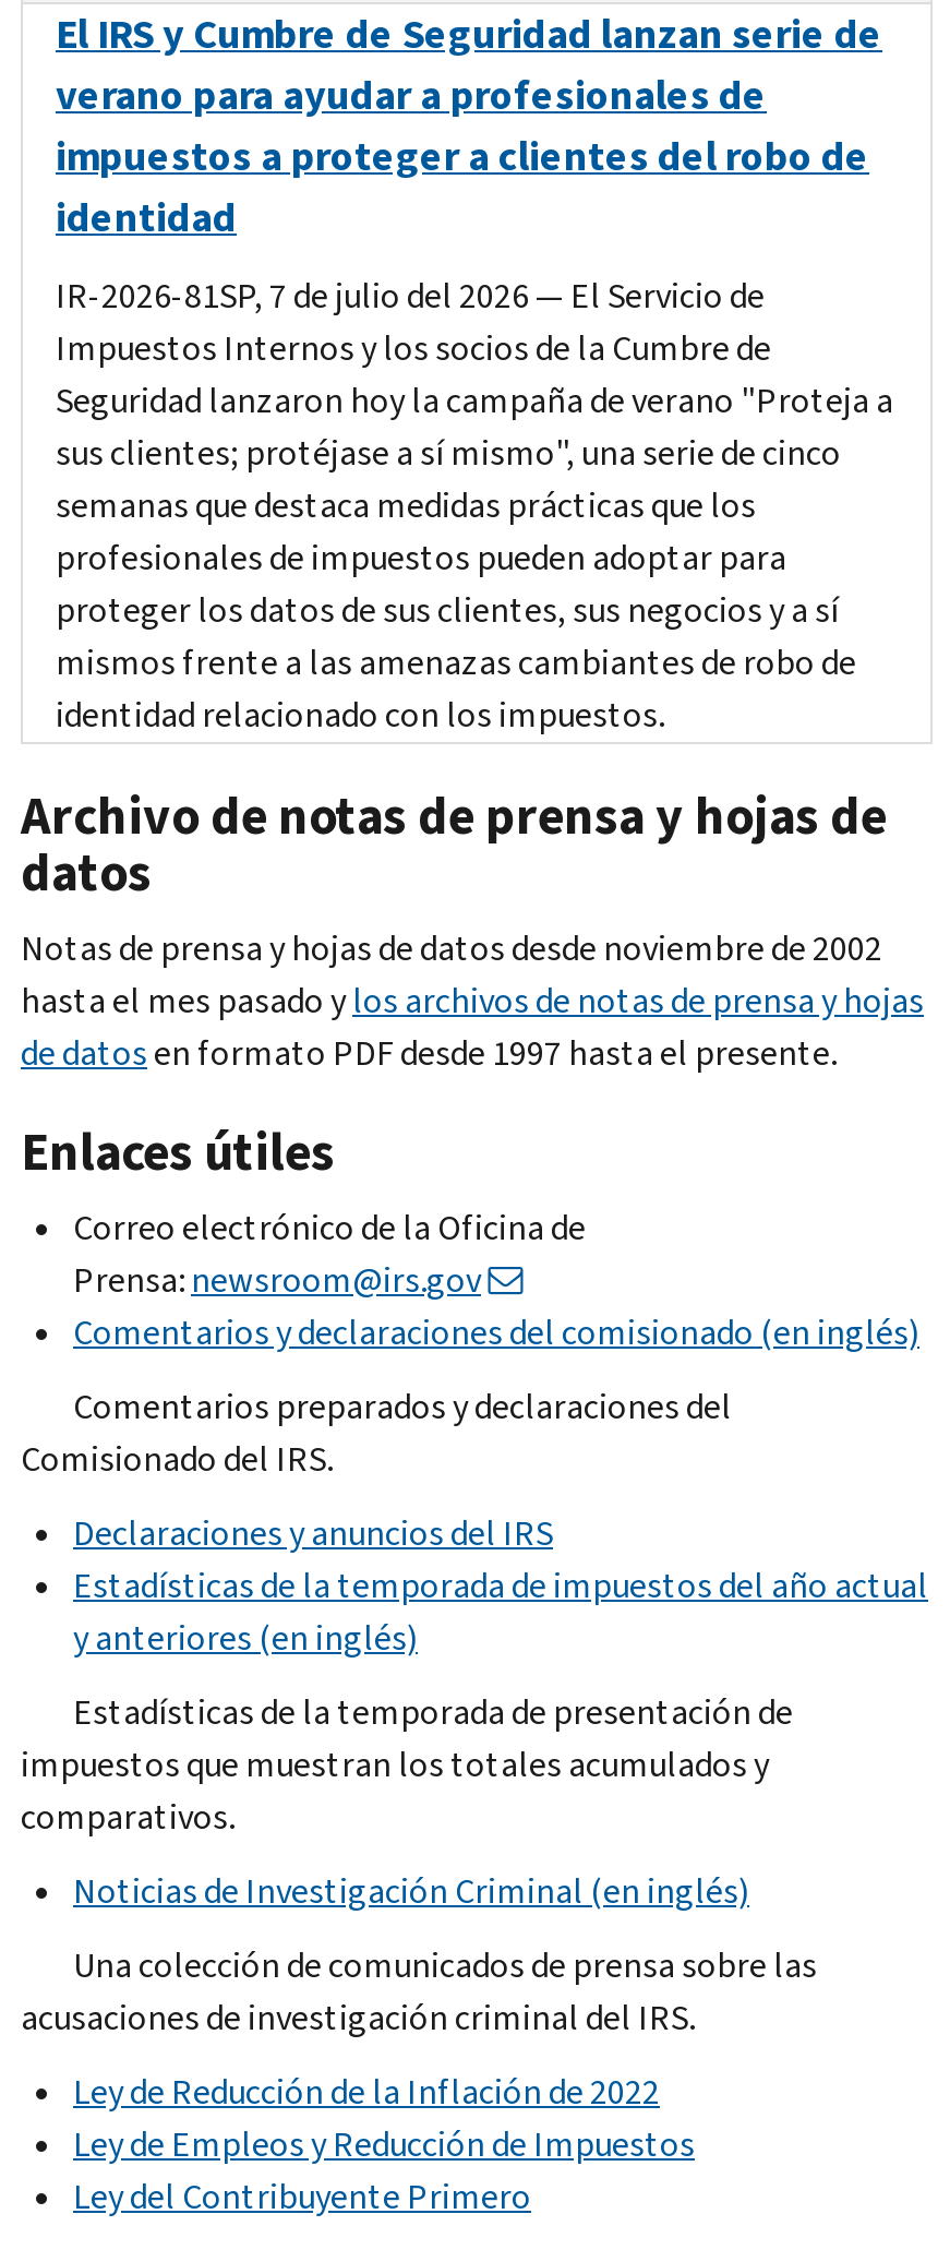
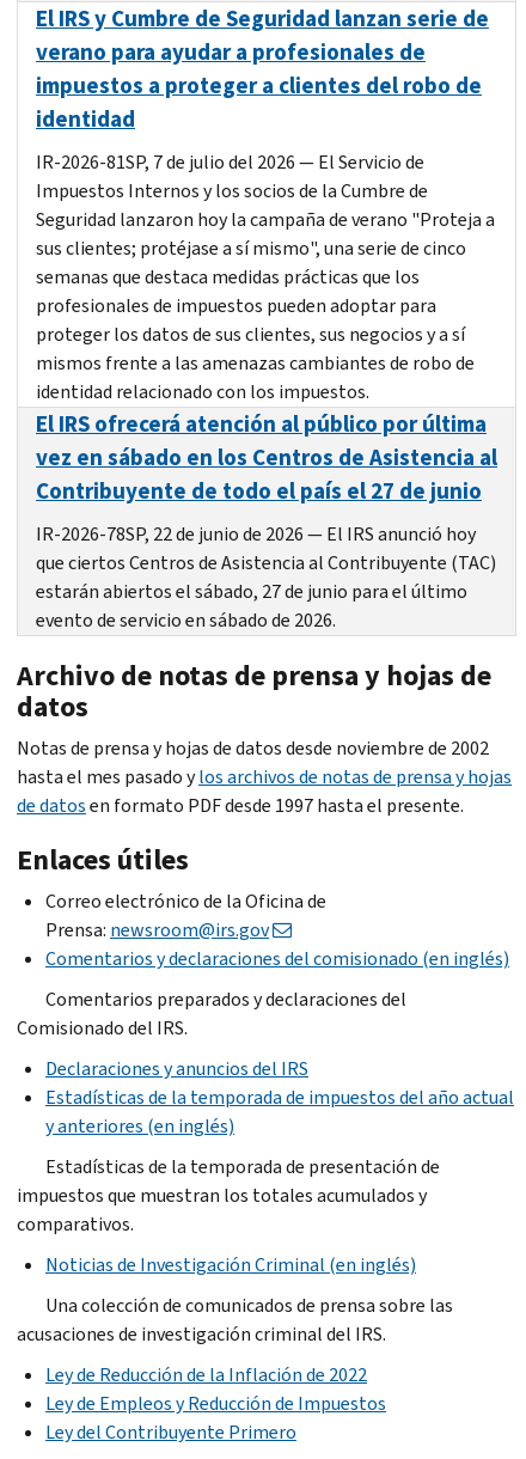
none -> [36,409,497,632] El IRS ofrecerá atención al público por última | vez en sábado en los Centros de Asistencia al | Contribuyente de todo el país el 27 de junio | IR-2026-78SP, 22 de junio de 2026 — El IRS anunció hoy | que ciertos Centros de Asistencia al Contribuyente (TAC) | estarán abiertos el sábado, 27 de junio para el último | evento de servicio en sábado de 2026.

